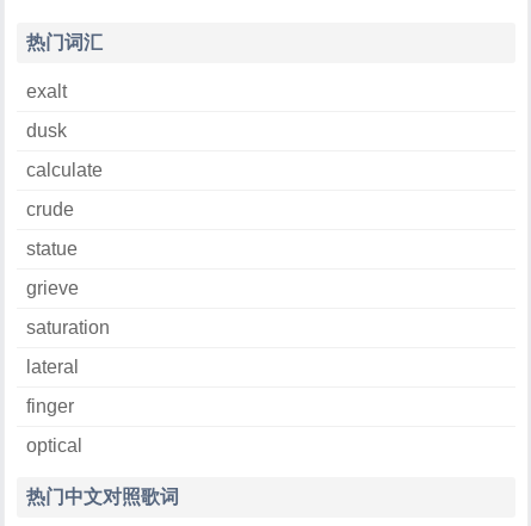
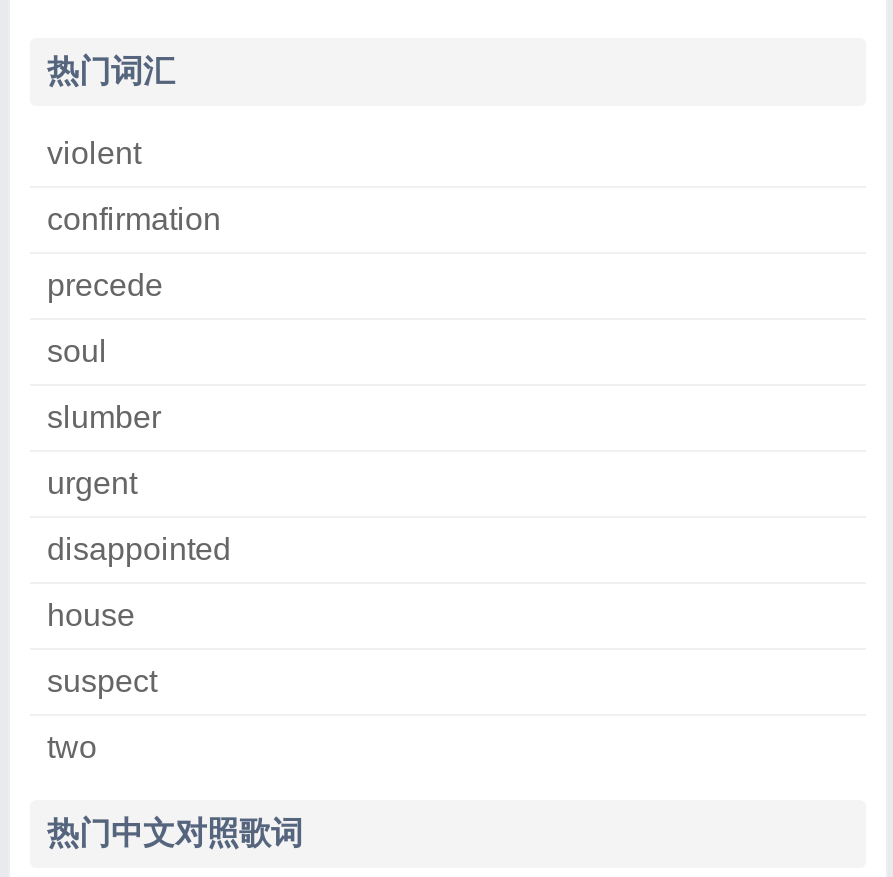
[27,82,67,102] exalt -> [47,137,141,171] violent
[27,121,67,141] dusk -> [47,203,221,237] confirmation
[27,160,103,181] calculate -> [47,269,163,303] precede
[27,200,75,220] crude -> [47,335,107,369] soul
[27,239,78,259] statue -> [47,401,161,435] slumber
[27,278,79,299] grieve -> [47,467,137,501] urgent
[27,318,110,338] saturation -> [47,533,231,567] disappointed
[27,357,79,377] lateral -> [47,599,135,633] house
[27,396,75,417] finger -> [47,665,157,699] suspect
[27,436,83,456] optical -> [47,731,97,765] two

